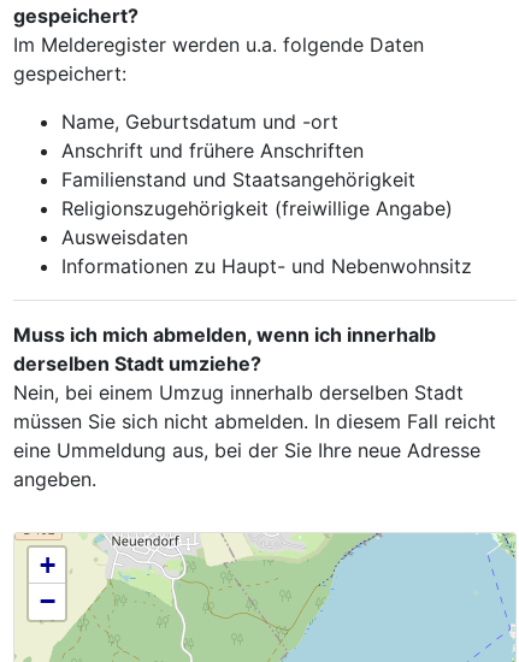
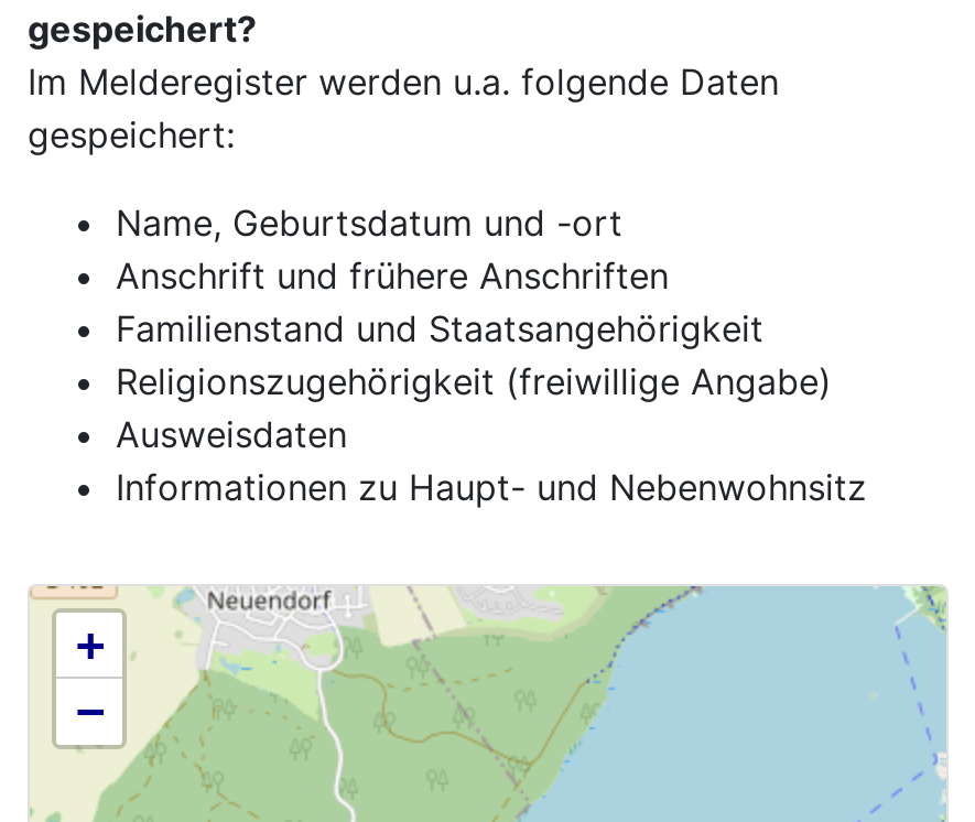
[13,323,496,491] Muss ich mich abmelden, wenn ich innerhalb | derselben Stadt umziehe? | Nein, bei einem Umzug innerhalb derselben Stadt | müssen Sie sich nicht abmelden. In diesem Fall reicht | eine Ummeldung aus, bei der Sie Ihre neue Adresse | angeben. -> none

